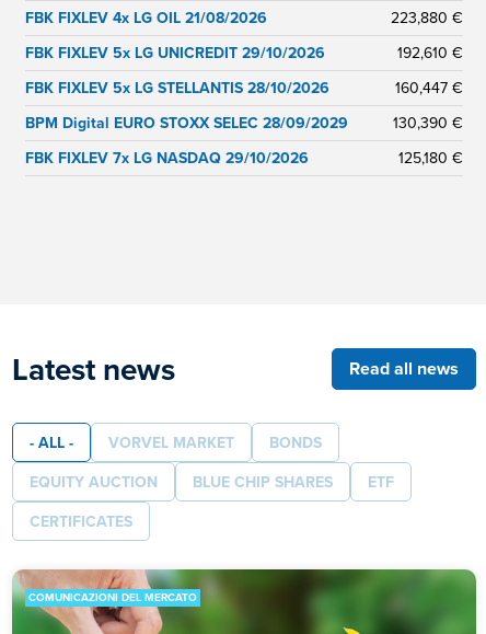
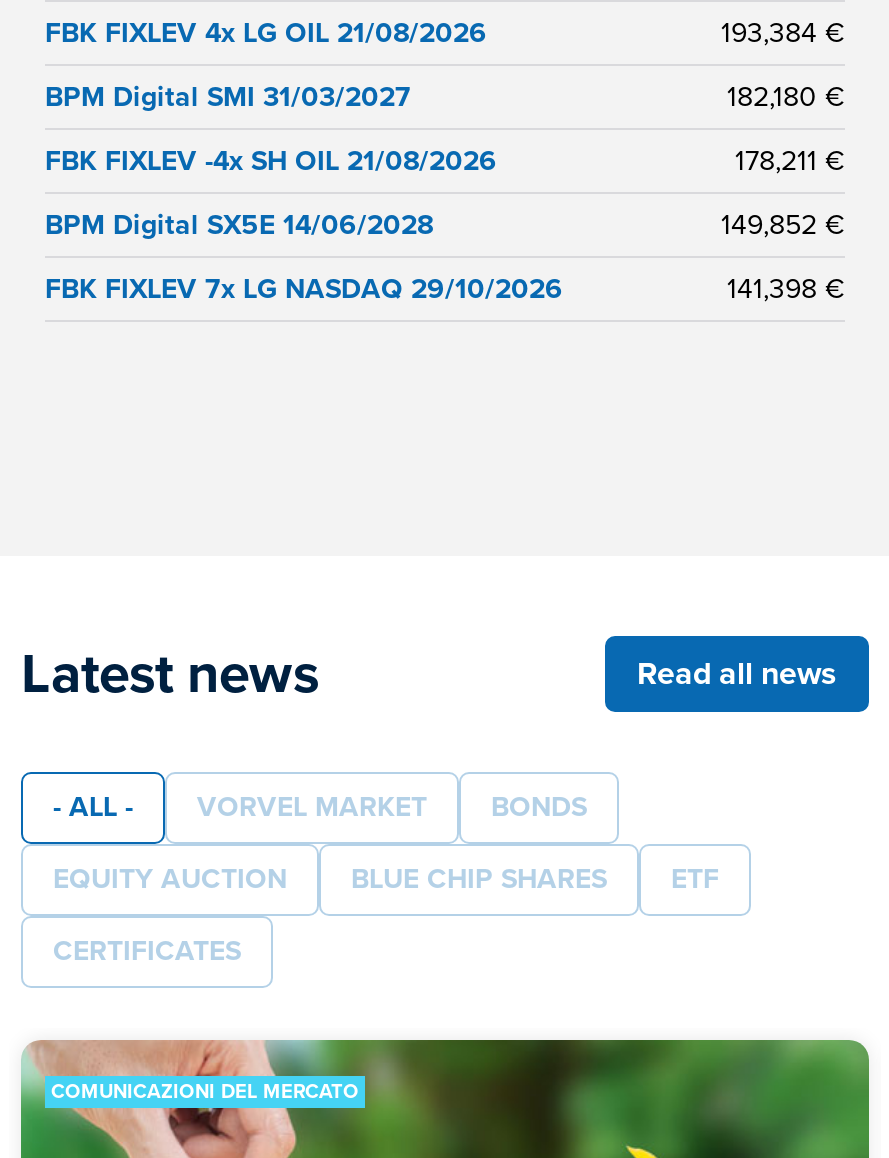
[391,6,463,28] 223,880 € -> [721,12,845,54] 193,384 €
[25,42,463,63] FBK FIXLEV 5x LG UNICREDIT 29/10/2026 | 192,610 € -> [45,76,845,118] BPM Digital SMI 31/03/2027 | 182,180 €
[25,77,463,98] FBK FIXLEV 5x LG STELLANTIS 28/10/2026 | 160,447 € -> [45,140,845,182] FBK FIXLEV -4x SH OIL 21/08/2026 | 178,211 €
[25,112,463,133] BPM Digital EURO STOXX SELEC 28/09/2029 | 130,390 € -> [45,204,845,246] BPM Digital SX5E 14/06/2028 | 149,852 €
[398,147,463,169] 125,180 € -> [727,268,845,310] 141,398 €

